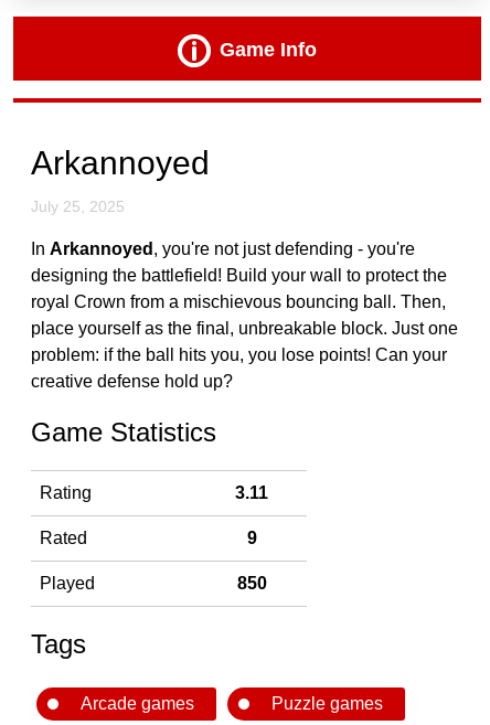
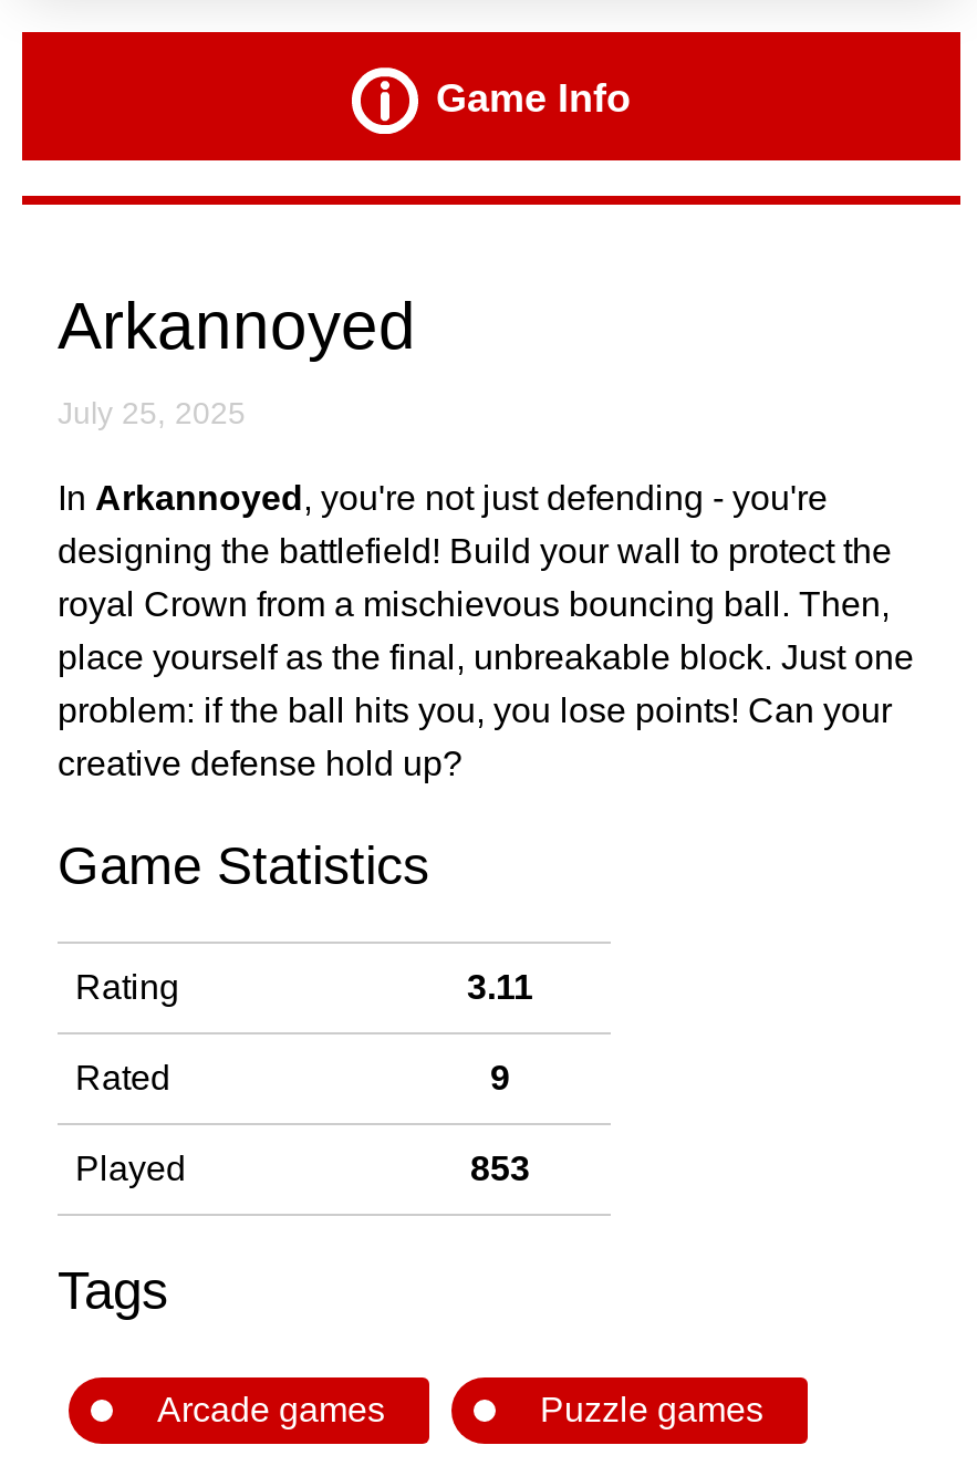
[237,573,267,592] 850 -> [470,1149,530,1187] 853

